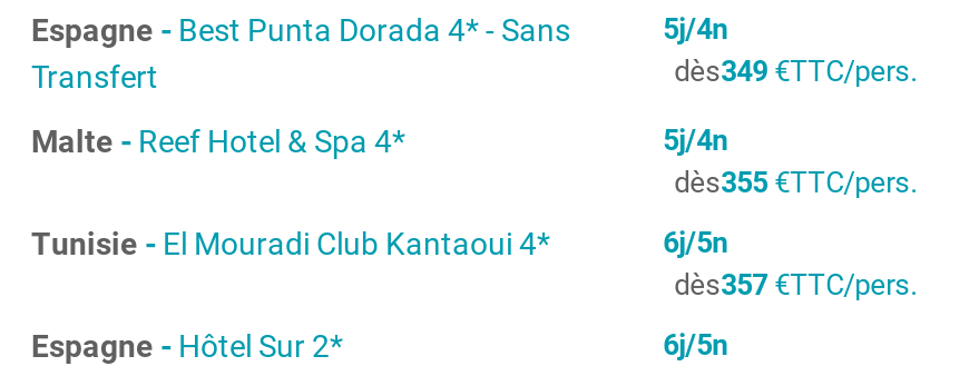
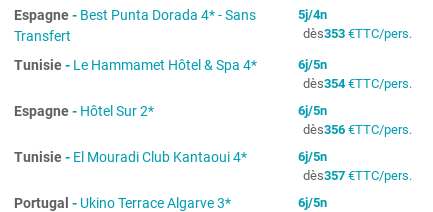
[31,53,917,198] dès349 €TTC/pers. | Malte - Reef Hotel & Spa 4* | 5j/4n | dès355 €TTC/pers. -> [14,25,412,136] dès353 €TTC/pers. | Tunisie - Le Hammamet Hôtel & Spa 4* | 6j/5n | dès354 €TTC/pers. | 6j/5n | dès356 €TTC/pers.
moved [31,327,343,363] -> [14,102,154,118]: Espagne - Hôtel Sur 2*
none -> [14,194,231,210] Portugal - Ukino Terrace Algarve 3*

